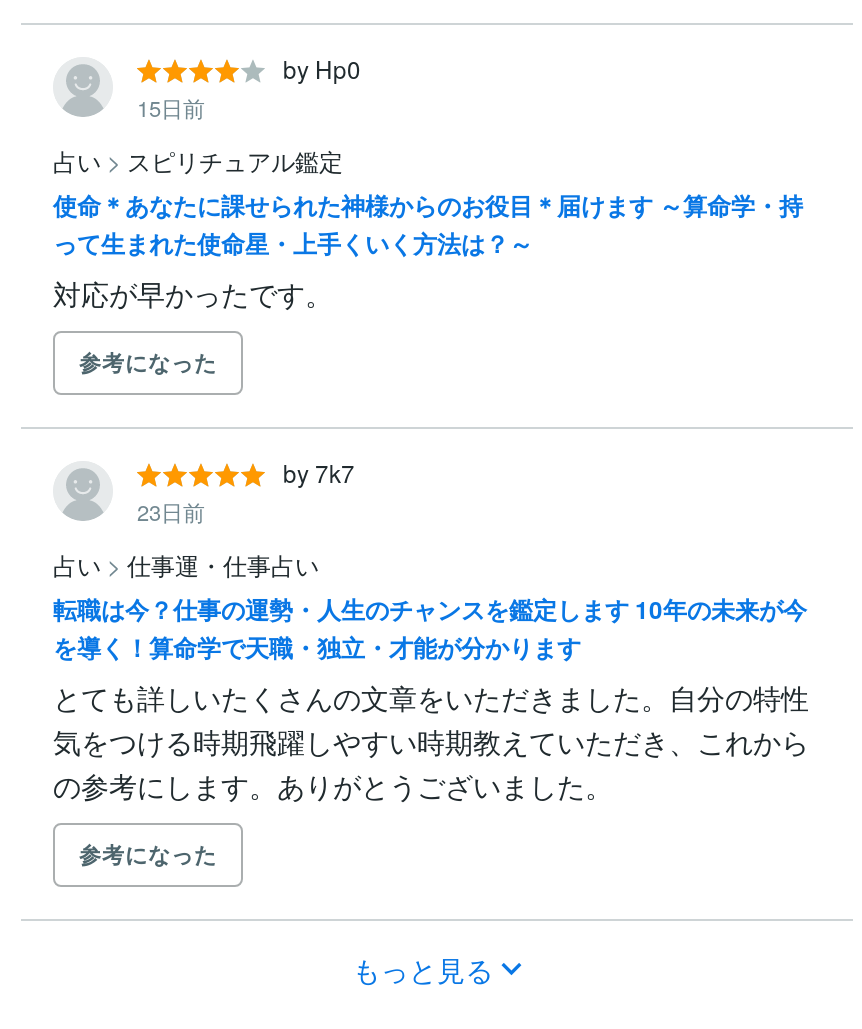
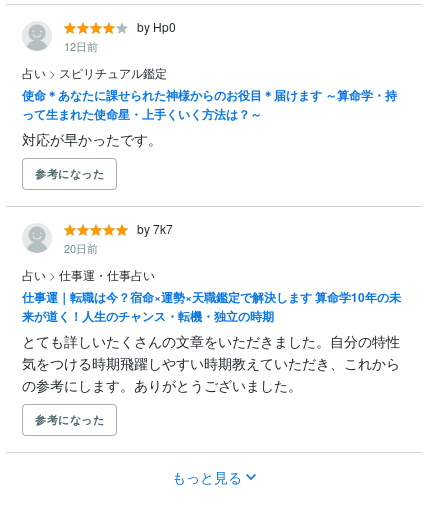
[137,91,205,123] 15日前 -> [64,38,98,54] 12日前
[137,495,205,527] 23日前 -> [64,240,98,256] 20日前
[53,591,807,665] 転職は今？仕事の運勢・人生のチャンスを鑑定します 10年の未来が今 | を導く！算命学で天職・独立・才能が分かります -> [22,288,401,325] 仕事運｜転職は今？宿命×運勢×天職鑑定で解決します 算命学10年の未 | 来が道く！人生のチャンス・転機・独立の時期

